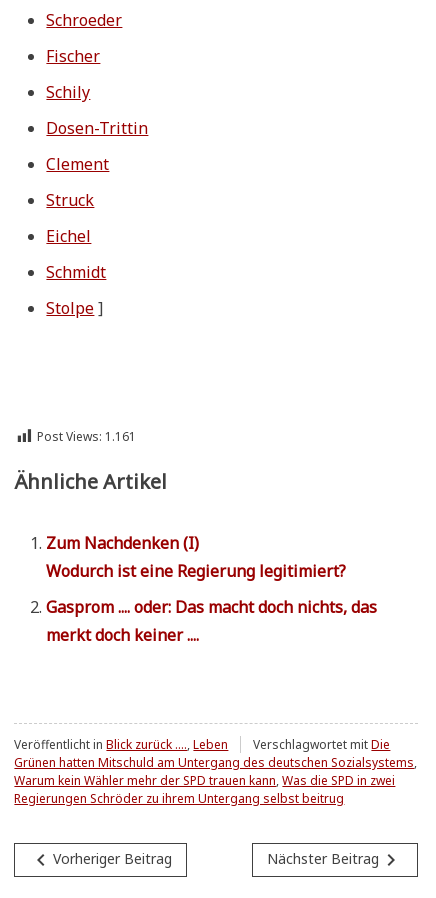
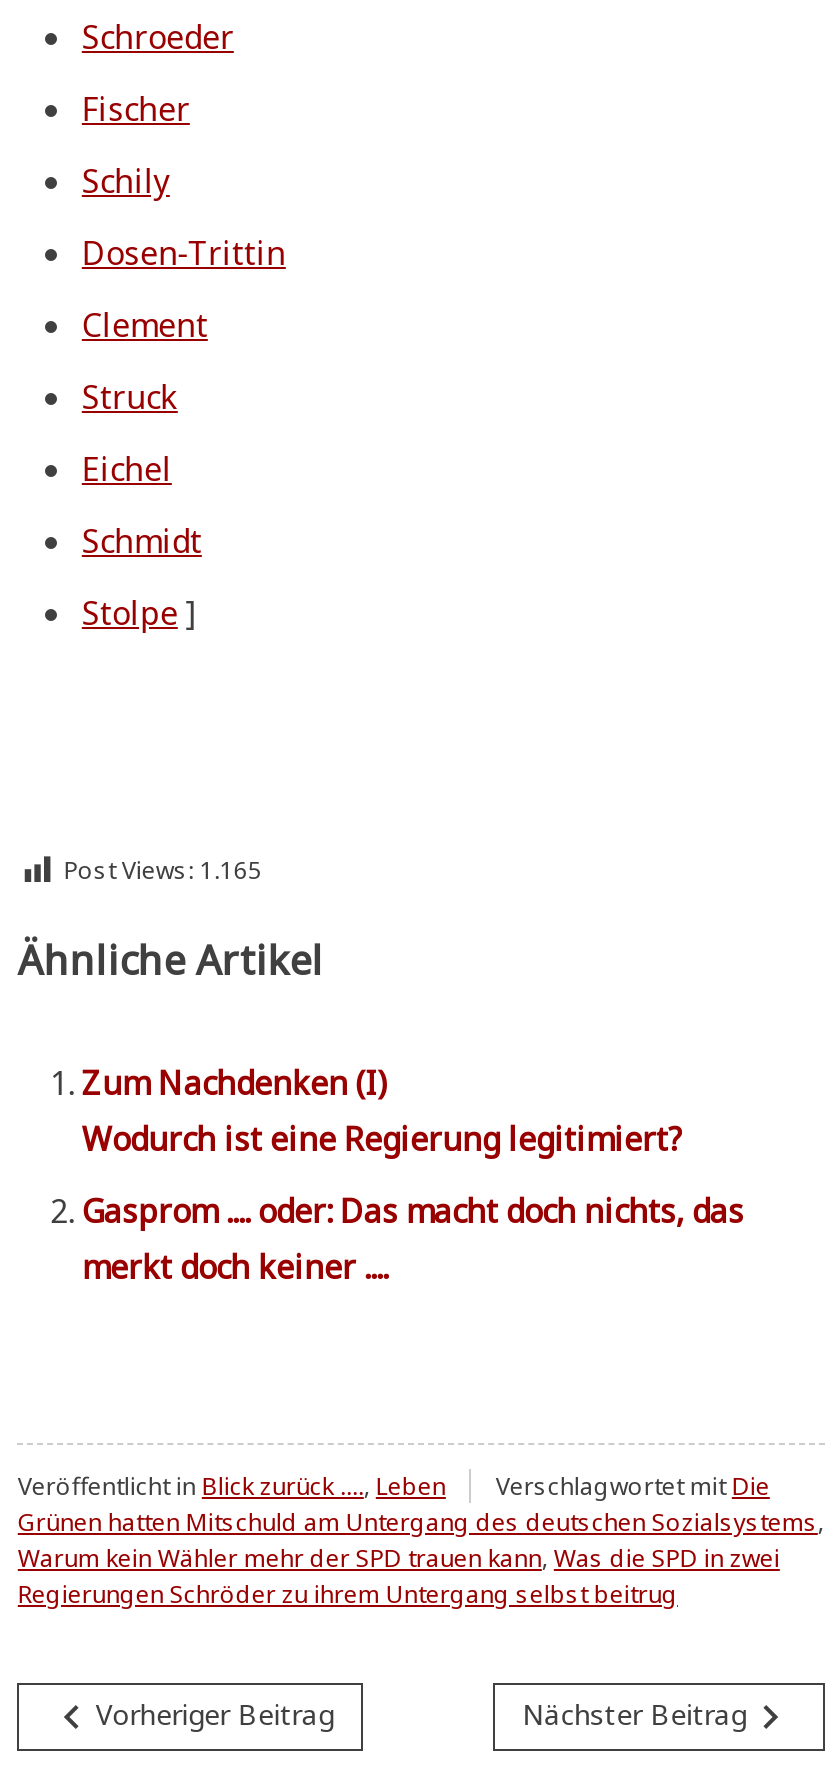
[37,428,136,445] Post Views: 1.161 -> [64,853,262,887] Post Views: 1.165

